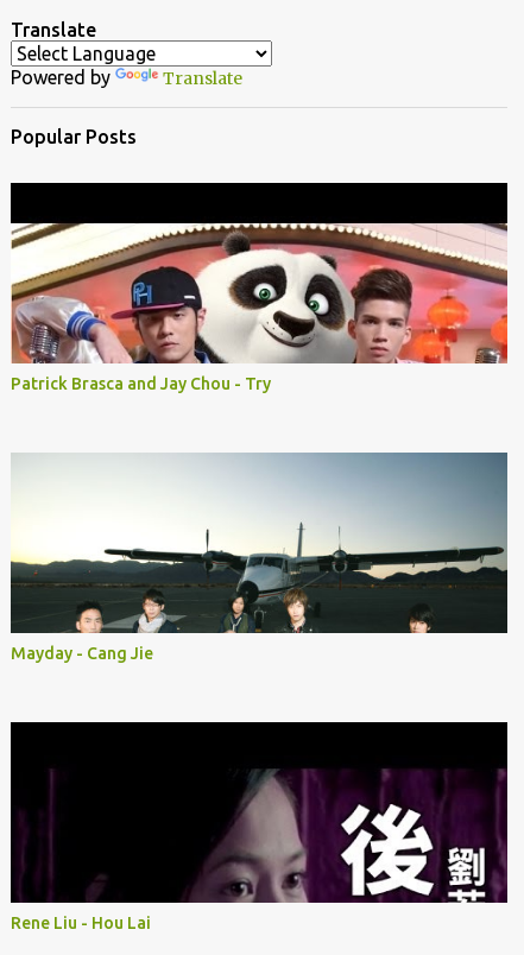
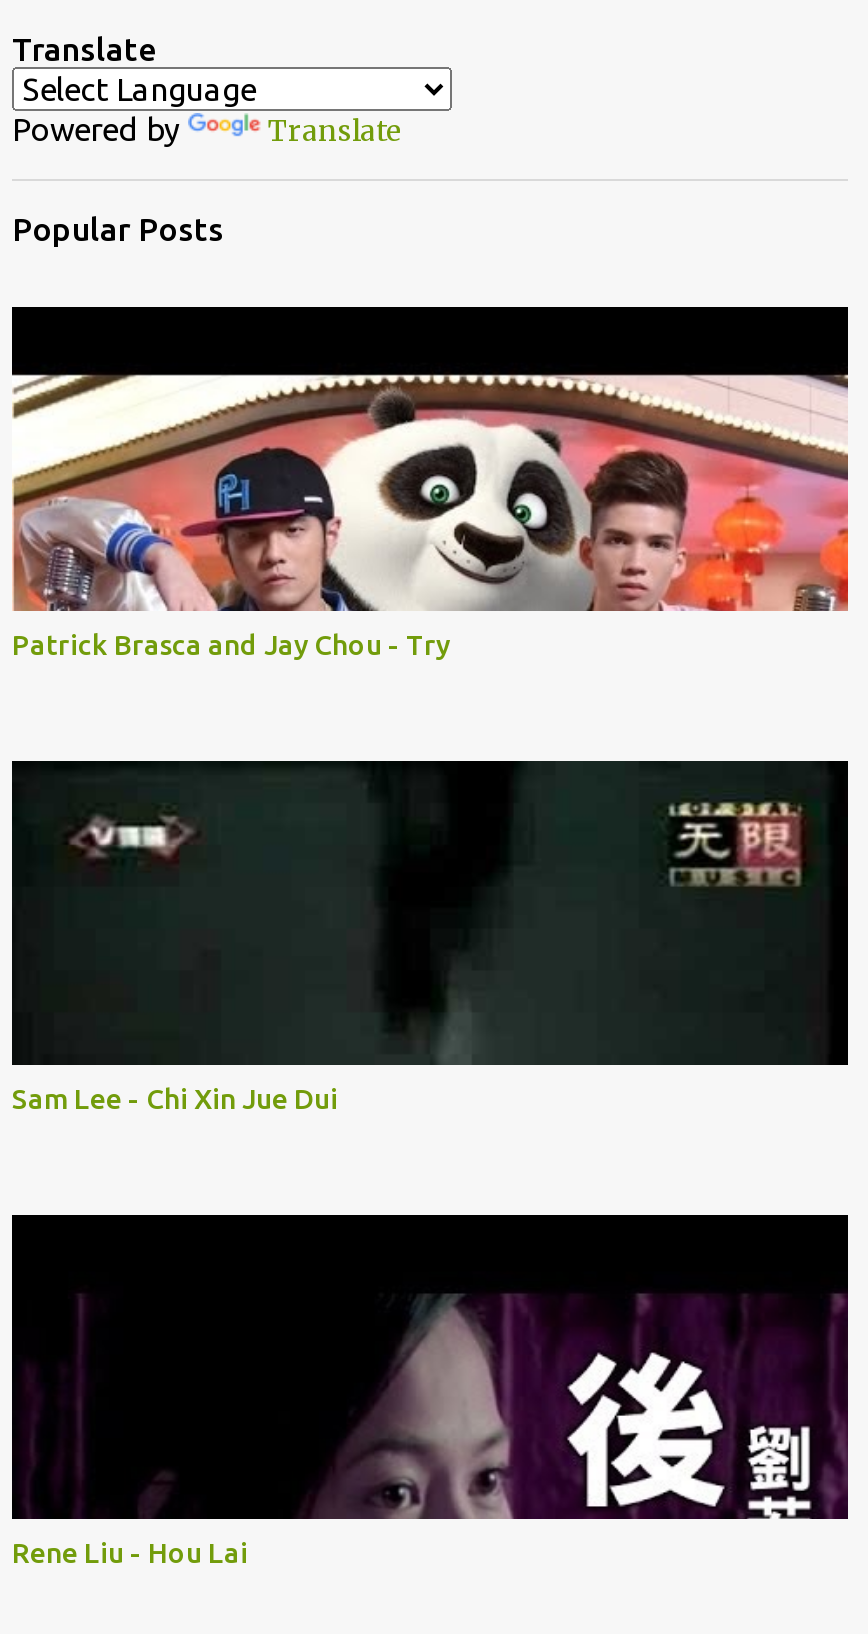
[11,451,509,663] [image] | Mayday - Cang Jie -> [10,759,850,1115] [image] | Sam Lee - Chi Xin Jue Dui

